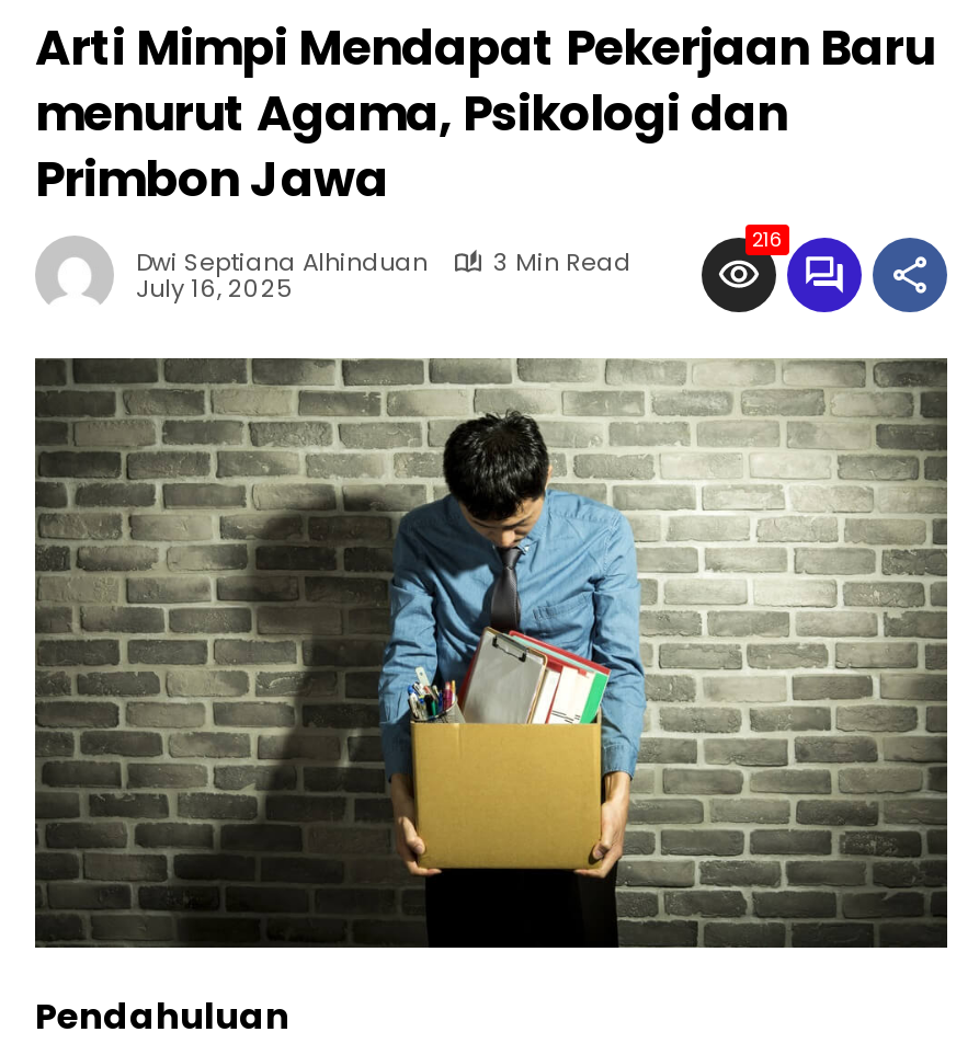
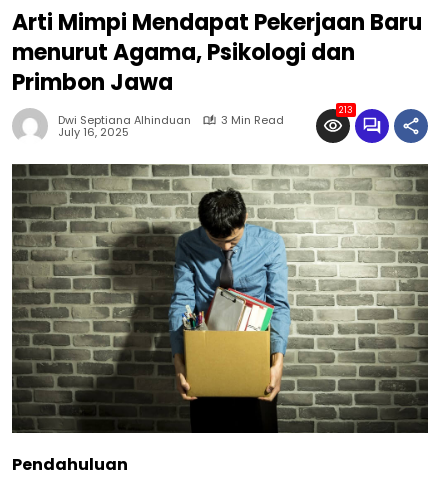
[752,227,783,253] 216 -> [339,104,353,116] 213

